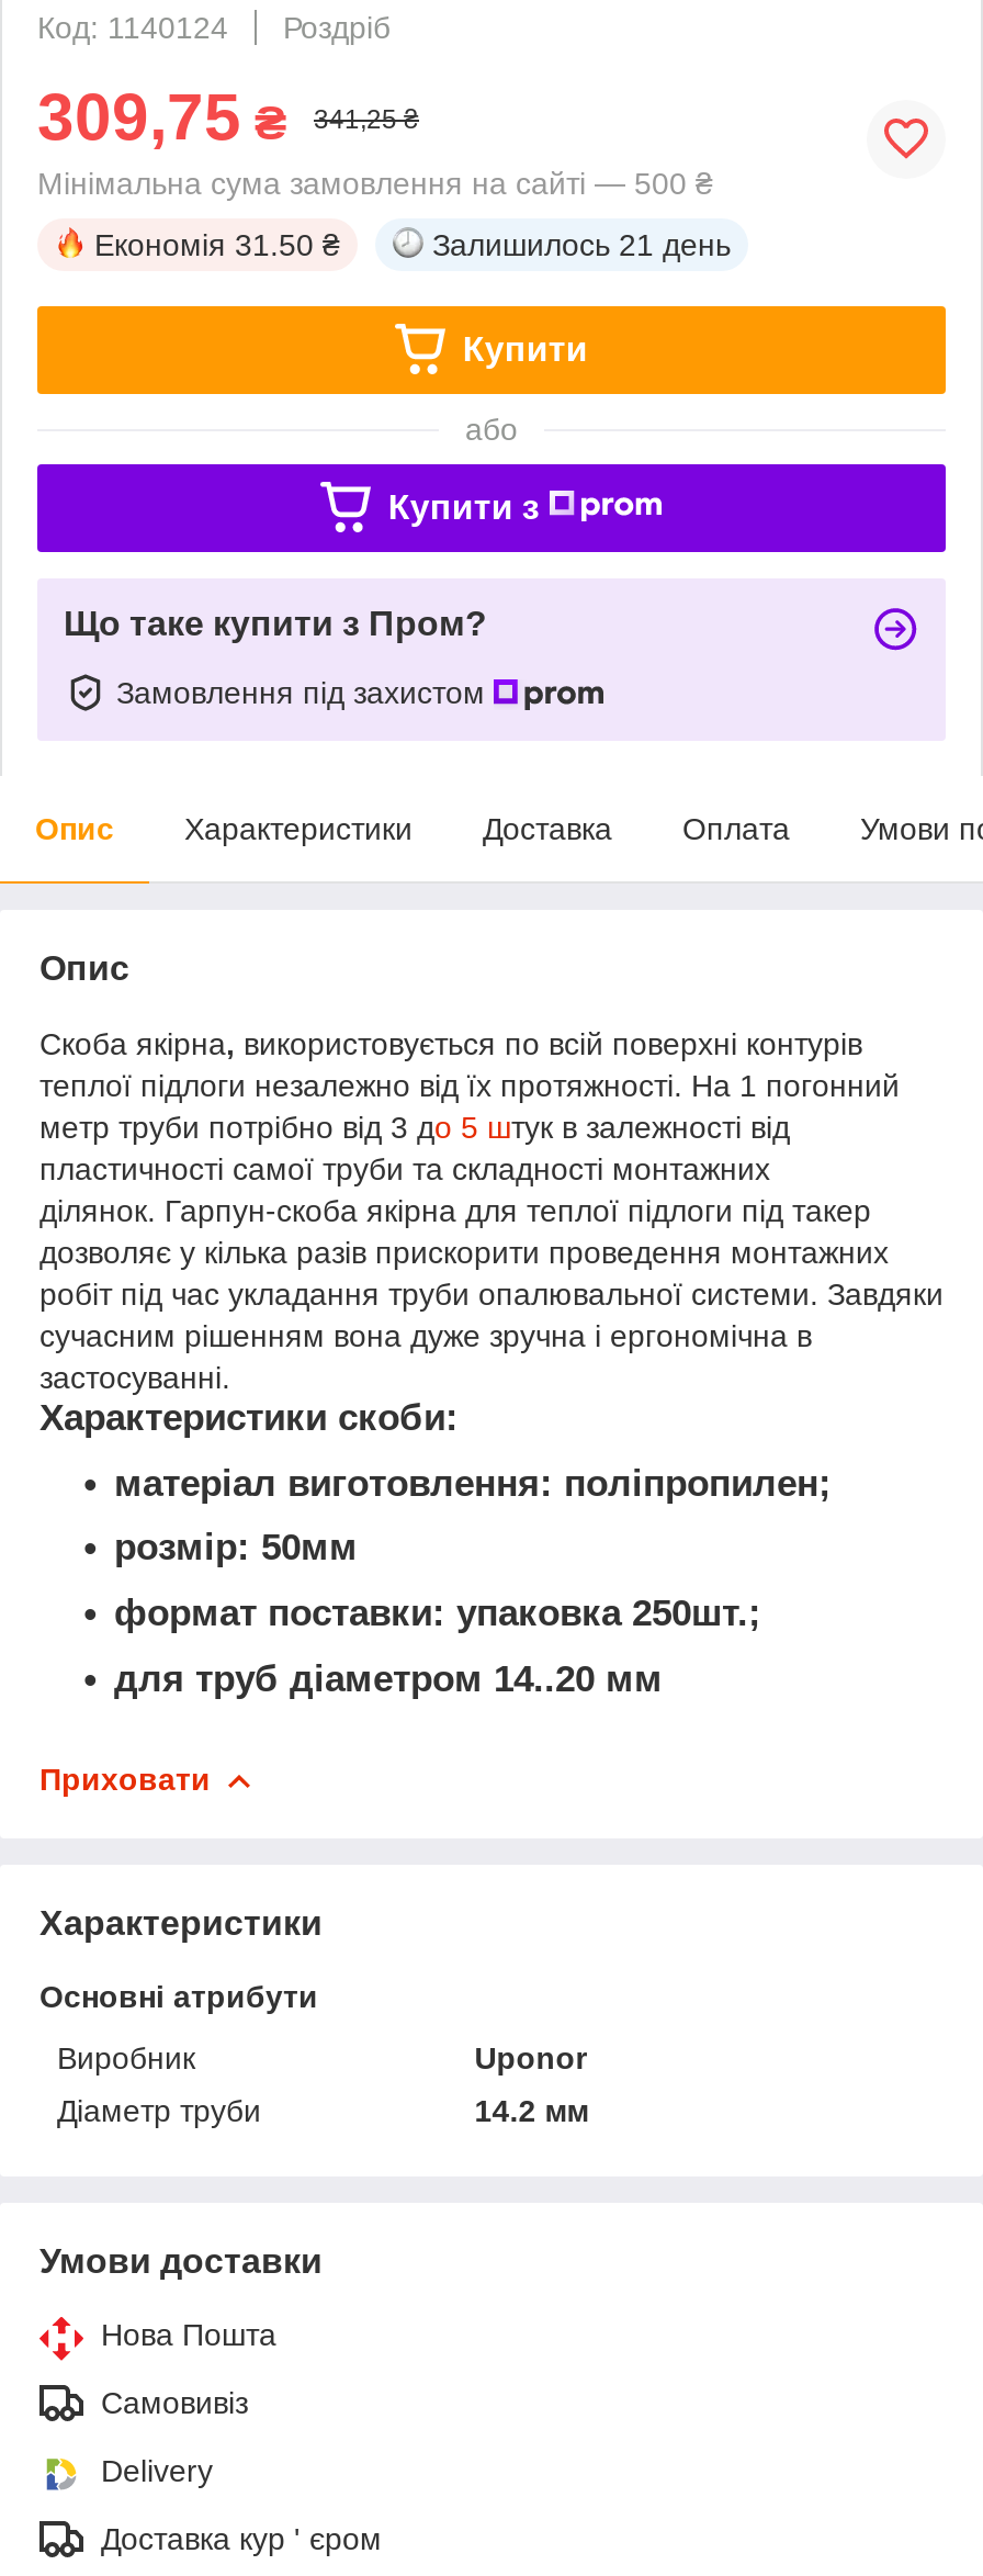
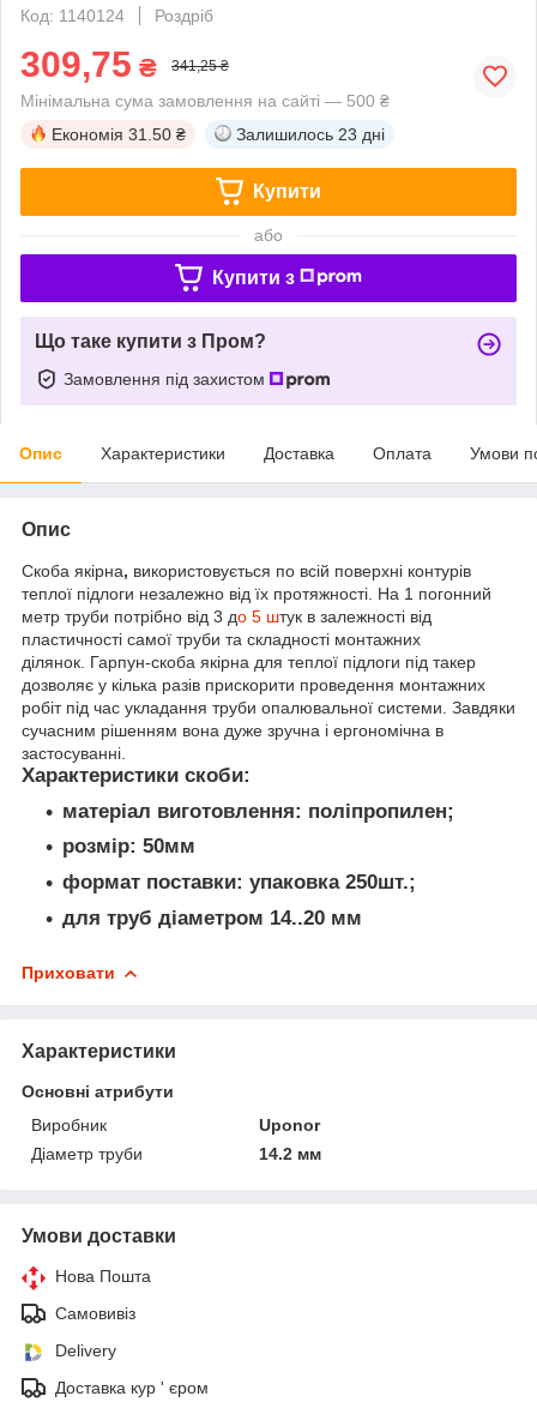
[432,227,731,262] Залишилось 21 день -> [236,124,385,144] Залишилось 23 дні

